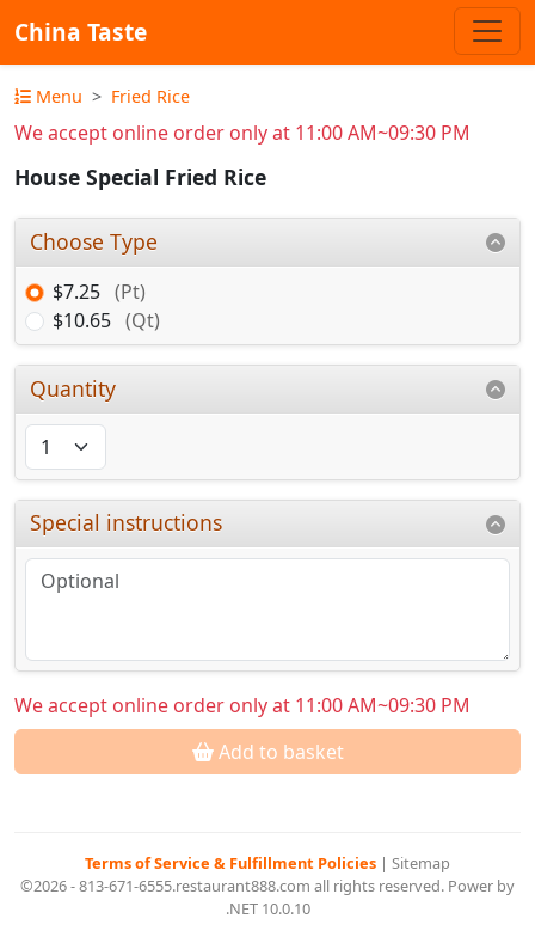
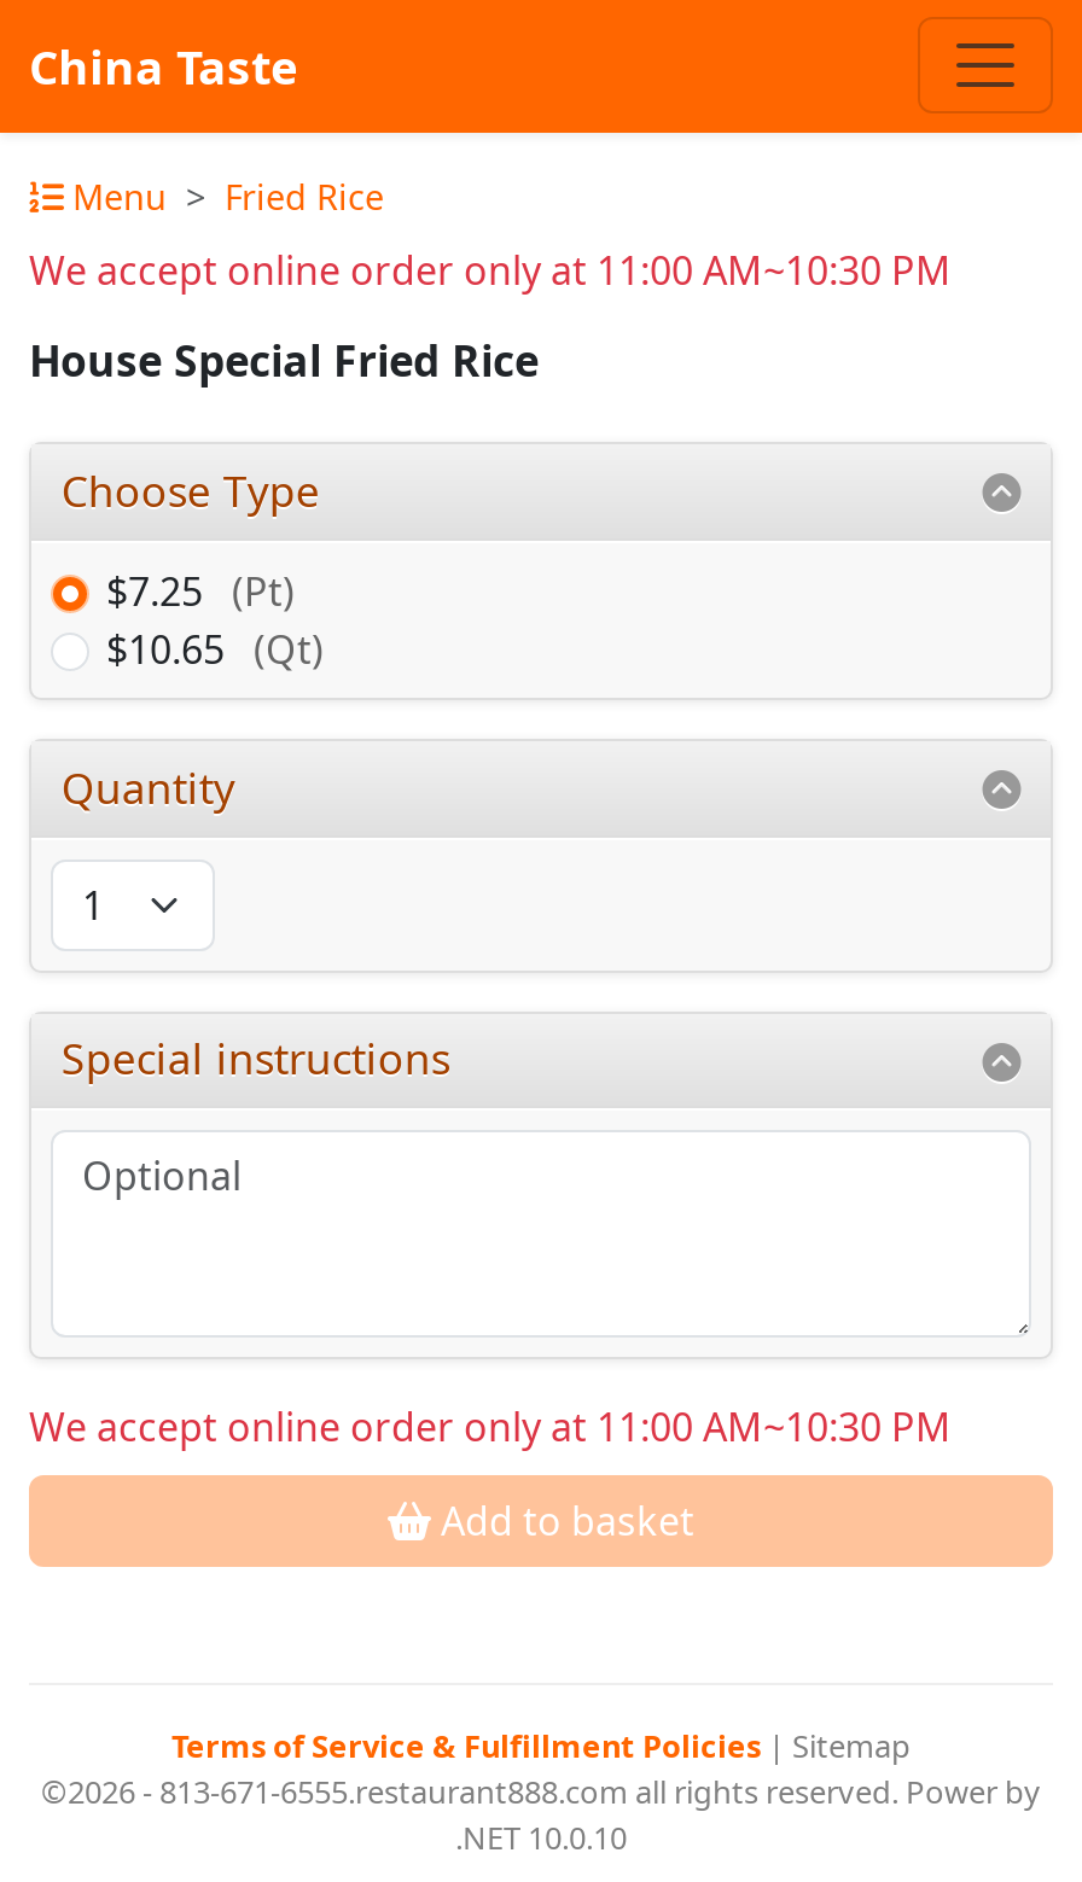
[14,120,471,146] We accept online order only at 11:00 AM~09:30 PM -> [29,244,952,297] We accept online order only at 11:00 AM~10:30 PM
[14,692,471,719] We accept online order only at 11:00 AM~09:30 PM -> [29,1401,952,1454] We accept online order only at 11:00 AM~10:30 PM

